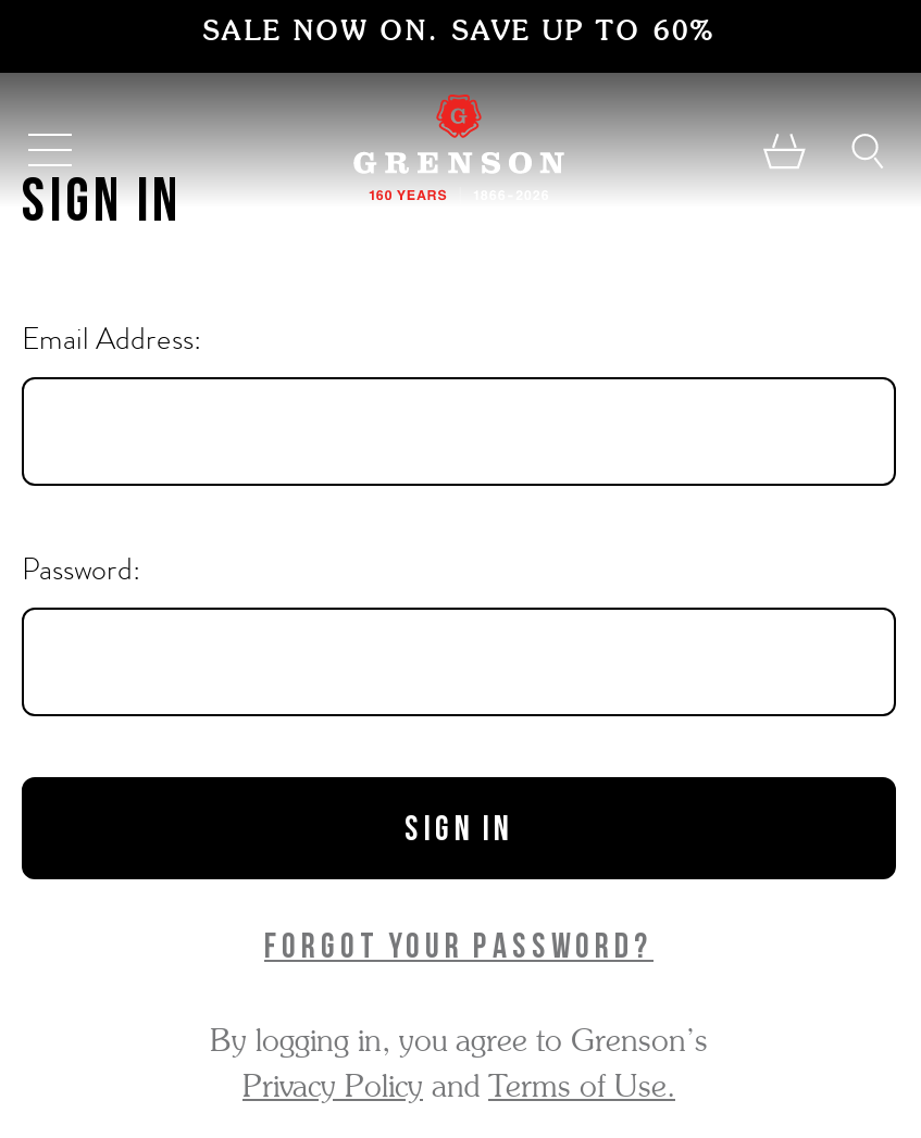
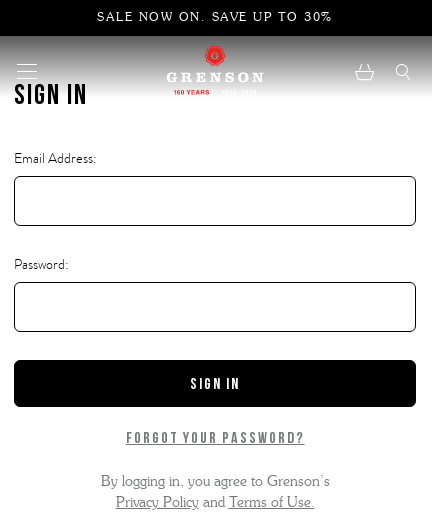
[203,14,715,47] SALE NOW ON. SAVE UP TO 60% -> [97,9,333,24] SALE NOW ON. SAVE UP TO 30%

